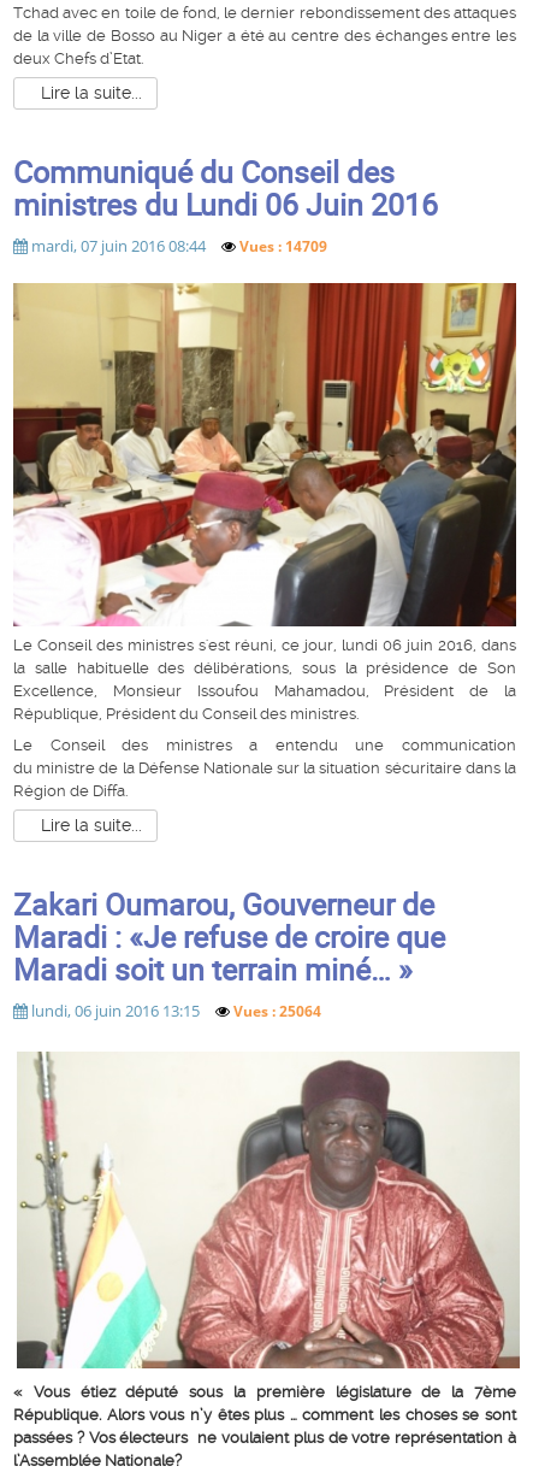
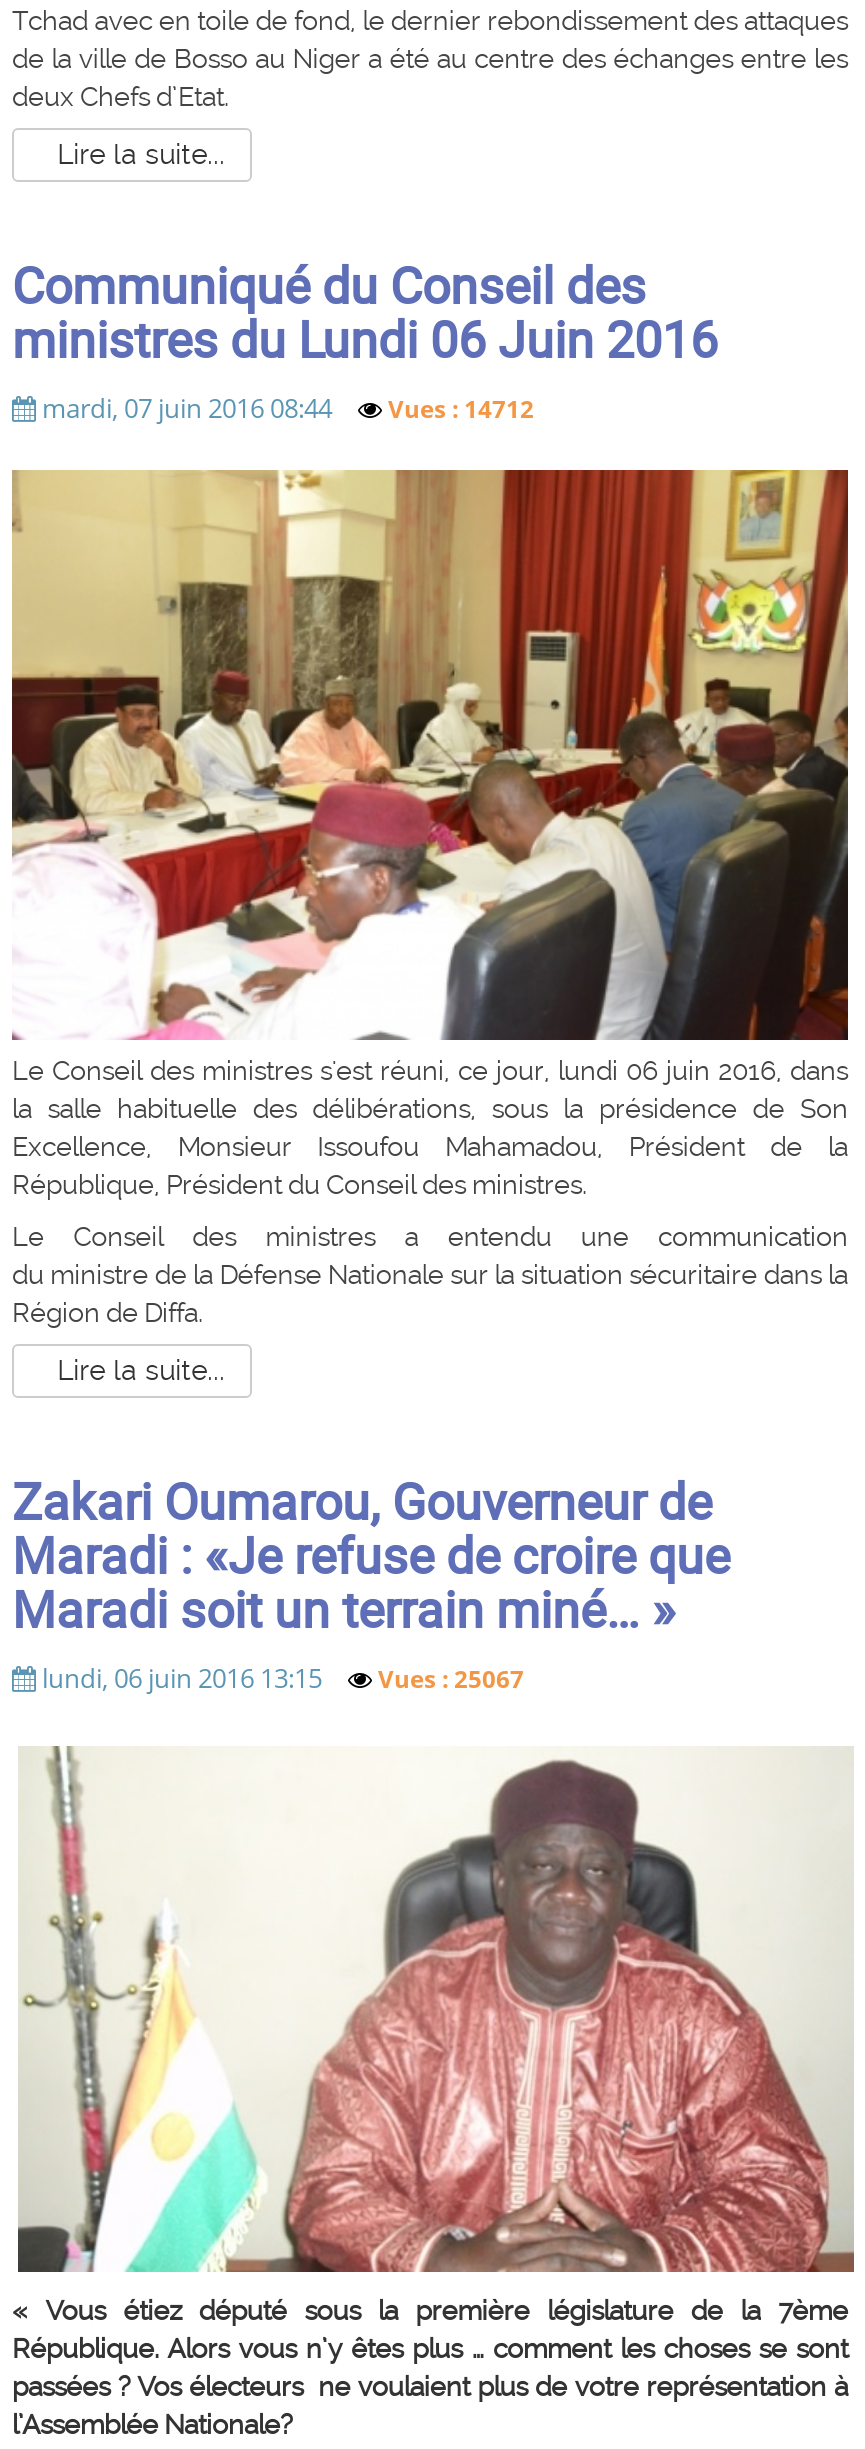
[31,235,327,257] mardi, 07 juin 2016 08:44 Vues : 14709 -> [42,391,534,427] mardi, 07 juin 2016 08:44 Vues : 14712
[31,1000,321,1022] lundi, 06 juin 2016 13:15 Vues : 25064 -> [42,1660,524,1696] lundi, 06 juin 2016 13:15 Vues : 25067

